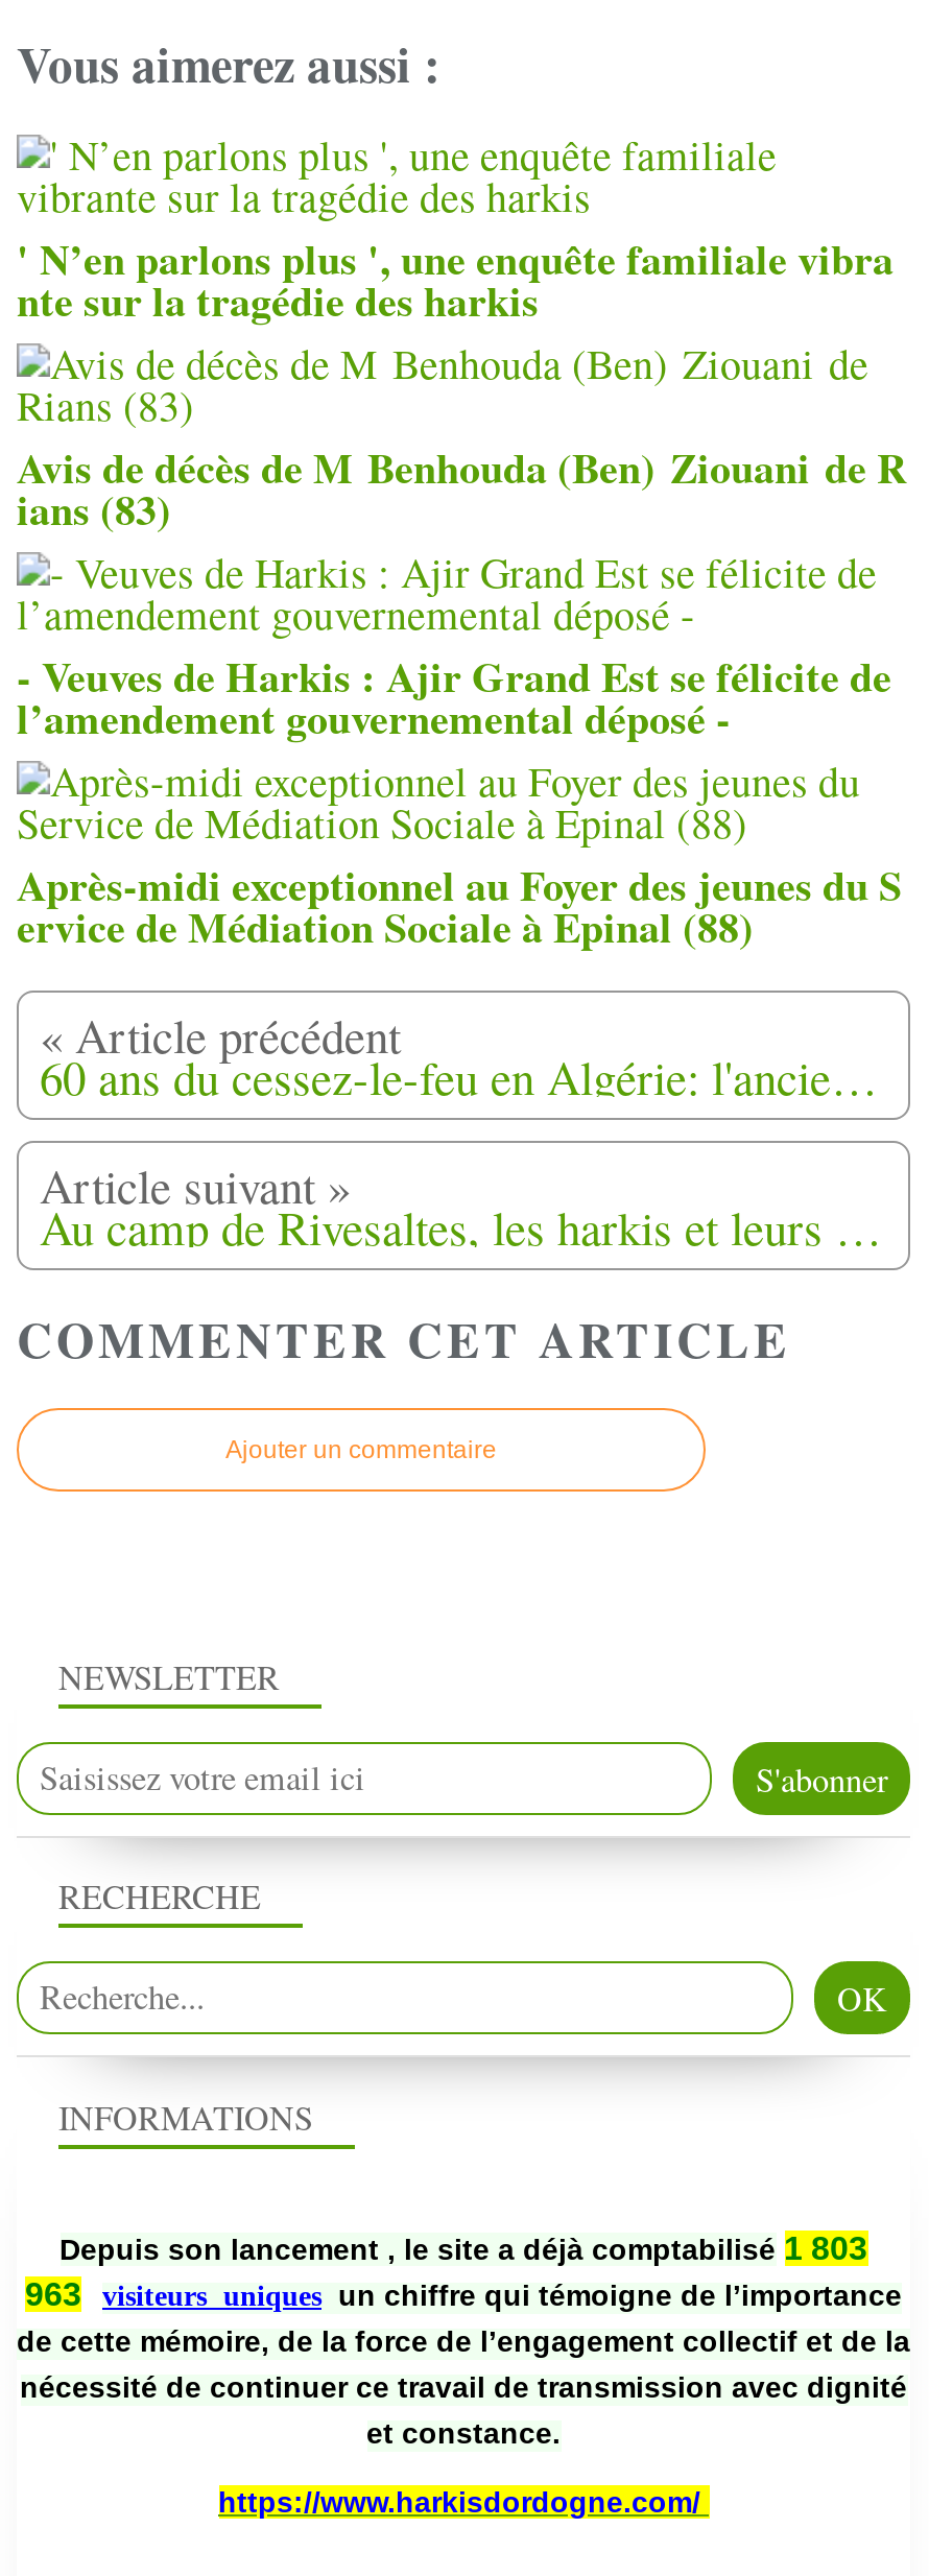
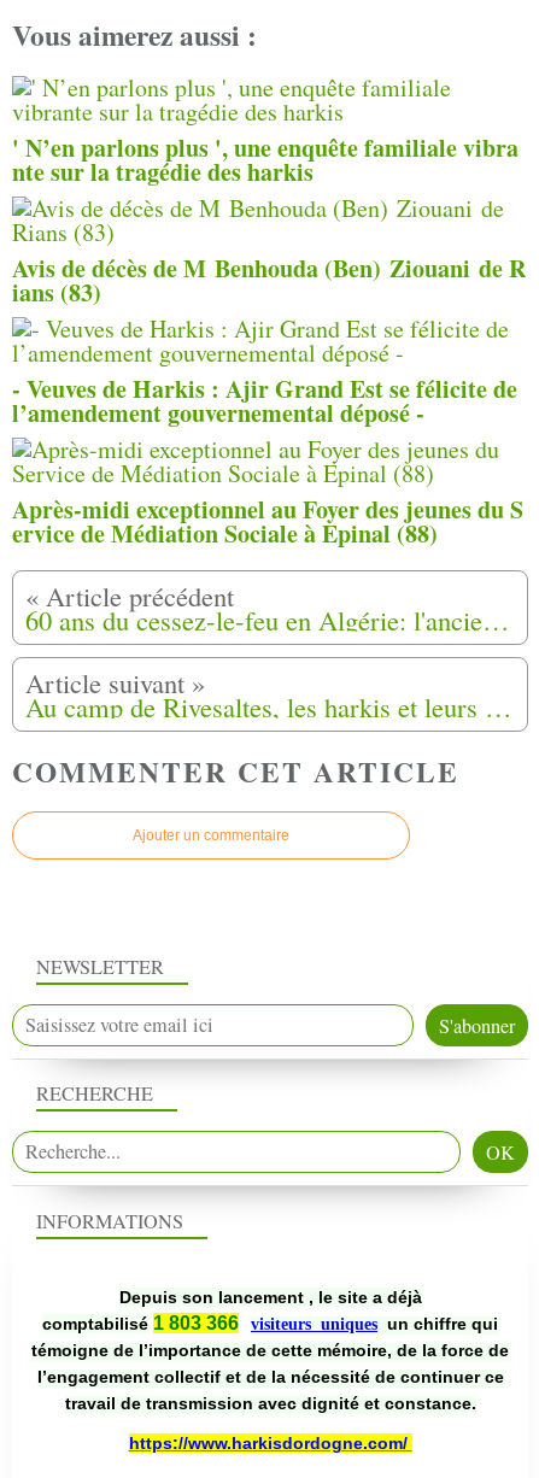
[17,2230,910,2449] Depuis son lancement , le site a déjà comptabilisé 1 803 | 963 | visiteurs uniques un chiffre qui témoigne de l’importance | de cette mémoire, de la force de l’engagement collectif et de la | nécessité de continuer ce travail de transmission avec dignité | et constance. -> [31,1287,509,1413] Depuis son lancement , le site a déjà | comptabilisé 1 803 366 | visiteurs uniques un chiffre qui | témoigne de l’importance de cette mémoire, de la force de | l’engagement collectif et de la nécessité de continuer ce | travail de transmission avec dignité et constance.

